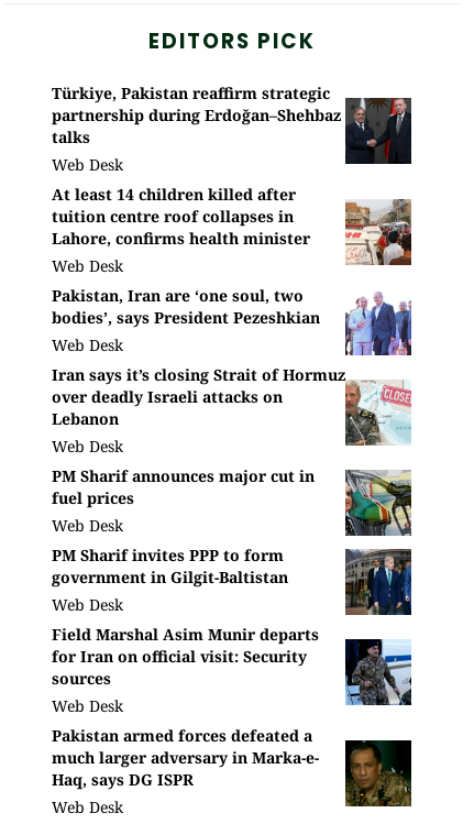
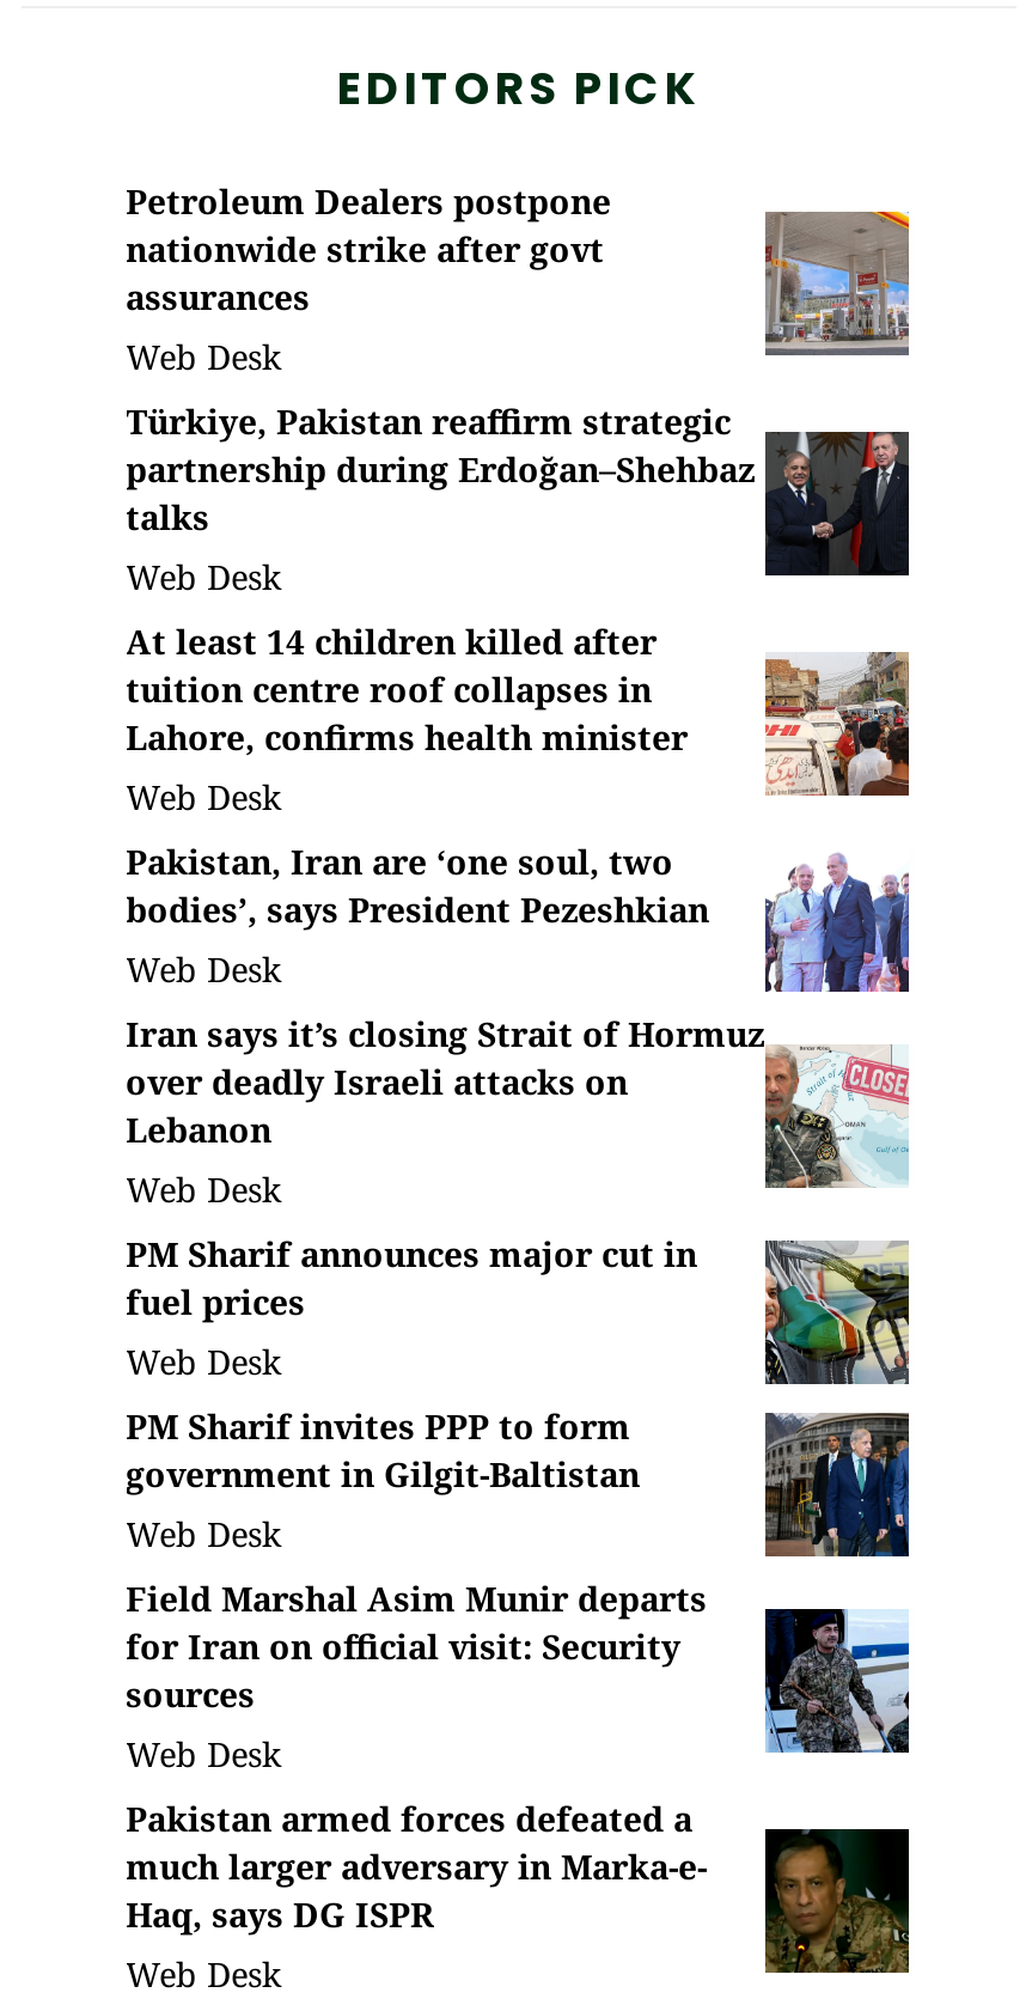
none -> [126,179,611,380] Petroleum Dealers postpone | nationwide strike after govt | assurances | Web Desk
none -> [763,209,911,358] [image]

